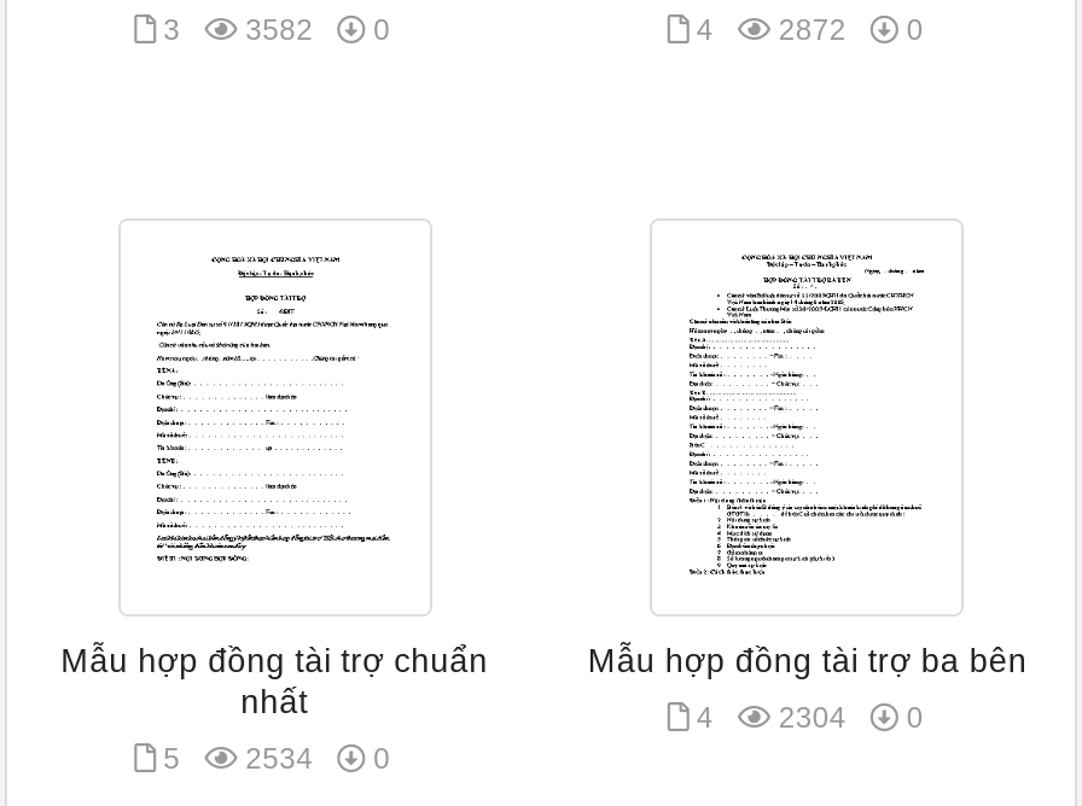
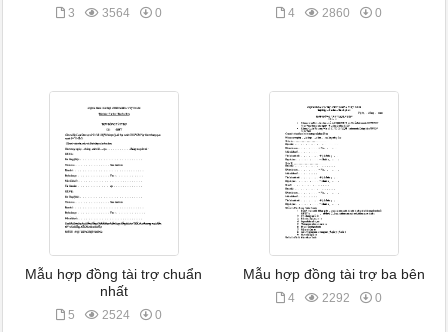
[163,13,390,47] 3 3582 0 -> [68,6,162,20] 3 3564 0
[697,13,924,47] 4 2872 0 -> [288,6,382,20] 4 2860 0
[697,701,924,735] 4 2304 0 -> [288,291,382,305] 4 2292 0
[163,742,390,776] 5 2534 0 -> [68,308,162,322] 5 2524 0

